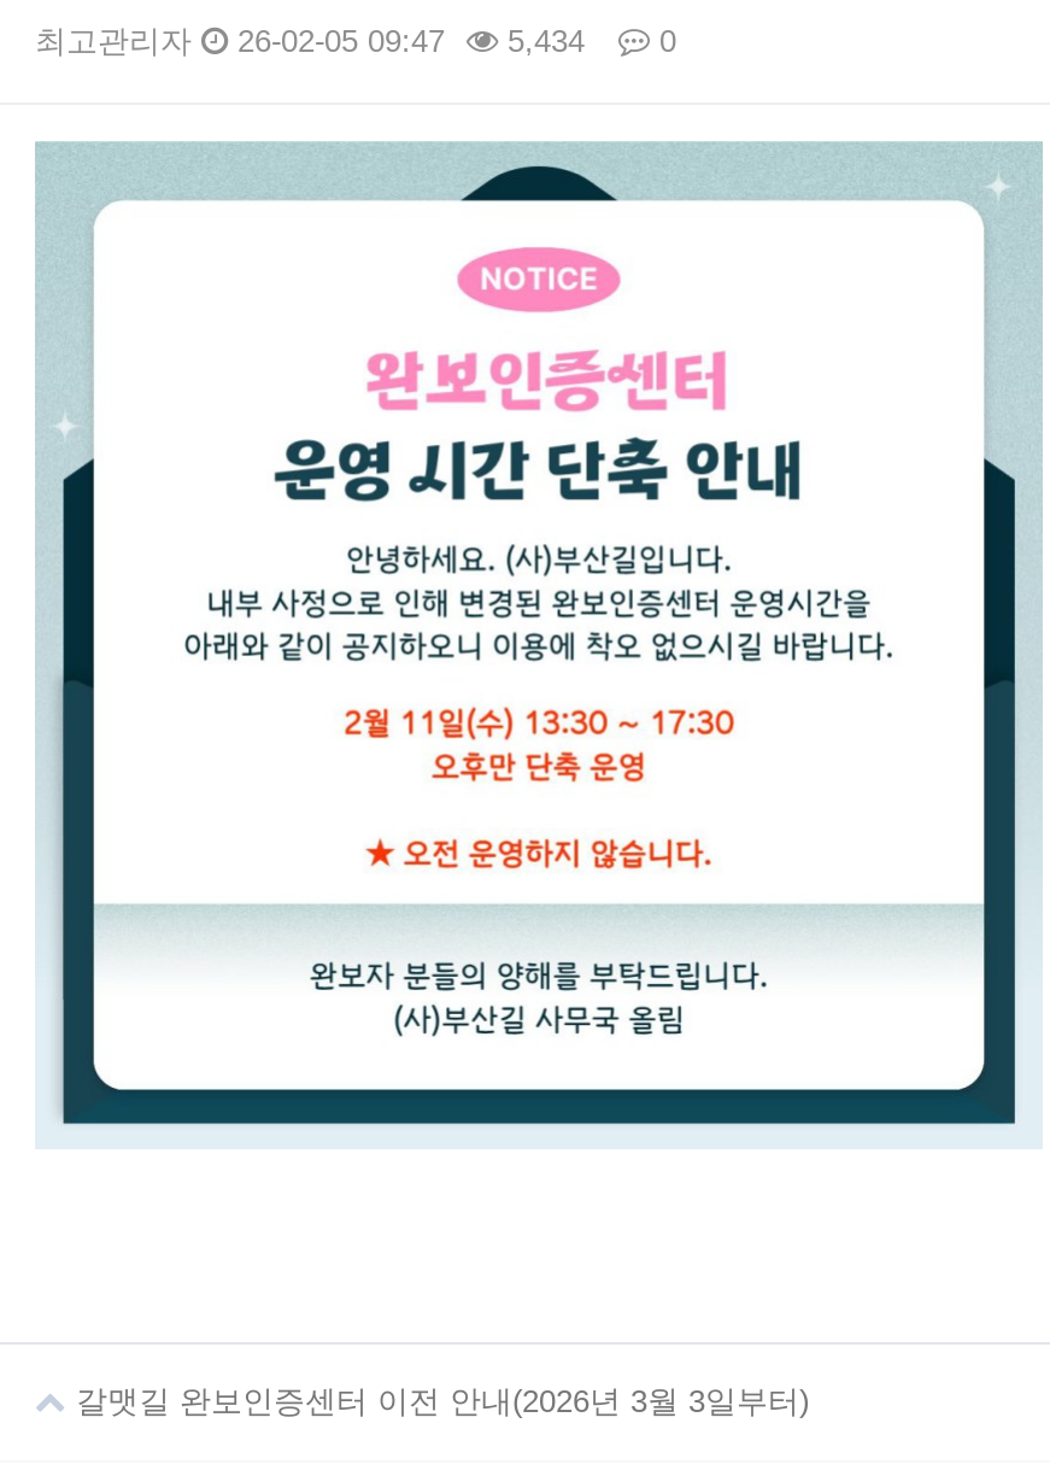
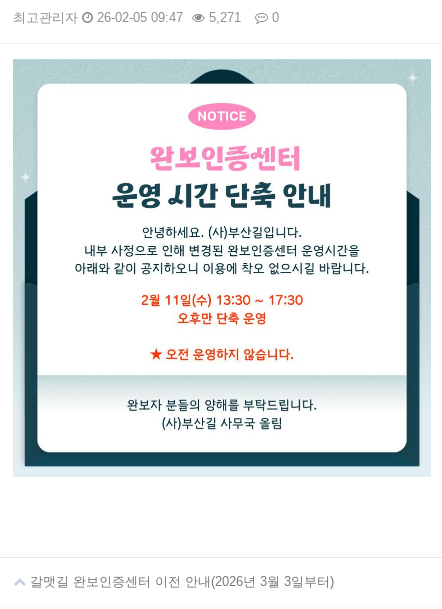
[35,23,676,59] 최고관리자 26-02-05 09:47 5,434 0 -> [13,10,279,25] 최고관리자 26-02-05 09:47 5,271 0

